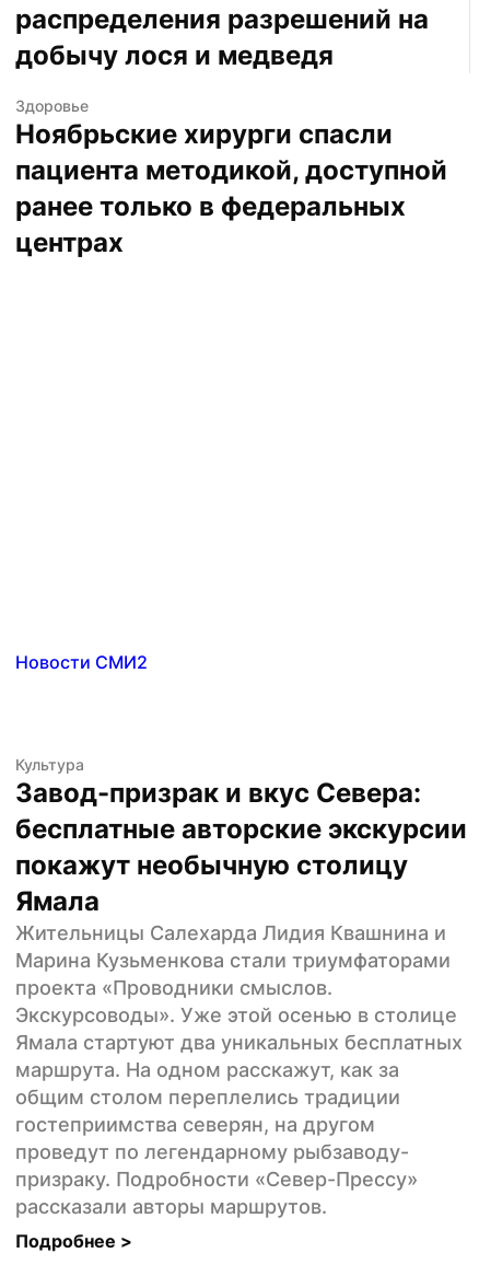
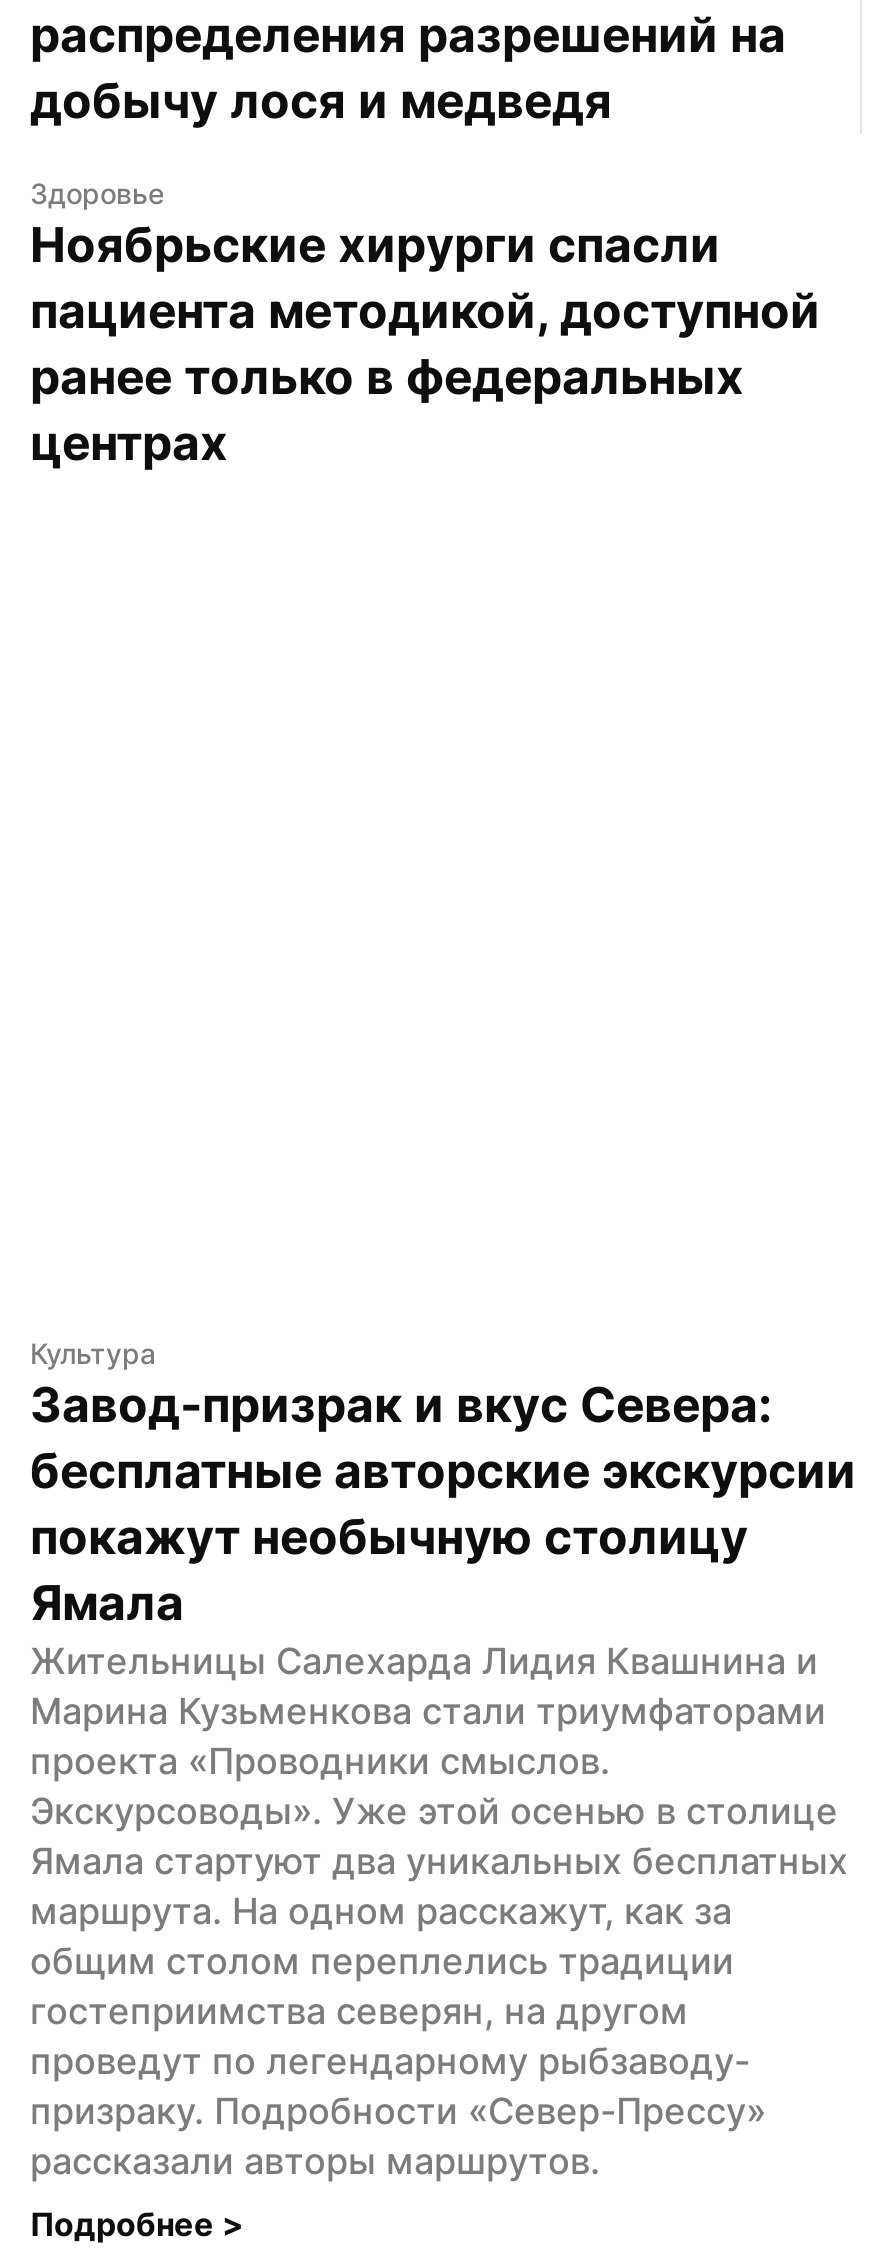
[15,651,148,673] Новости СМИ2 -> none

